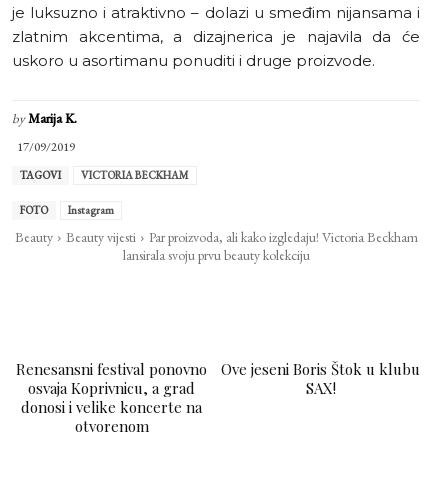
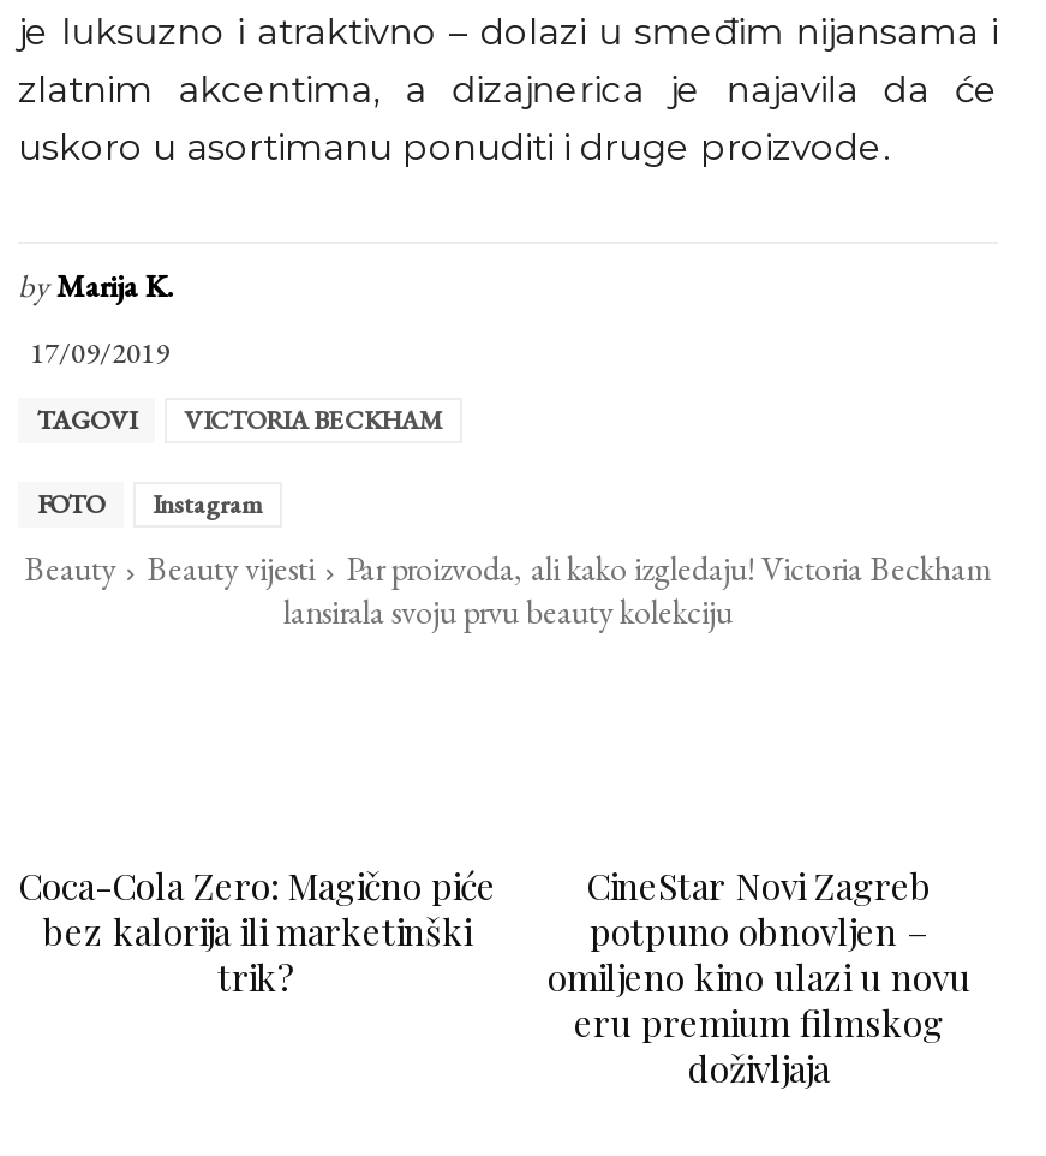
[16,359,207,436] Renesansni festival ponovno | osvaja Koprivnicu, a grad | donosi i velike koncerte na | otvorenom -> [18,863,496,1002] Coca-Cola Zero: Magično piće | bez kalorija ili marketinški | trik?
[221,359,420,398] Ove jeseni Boris Štok u klubu | SAX! -> [548,863,970,1094] CineStar Novi Zagreb | potpuno obnovljen – | omiljeno kino ulazi u novu | eru premium filmskog | doživljaja

